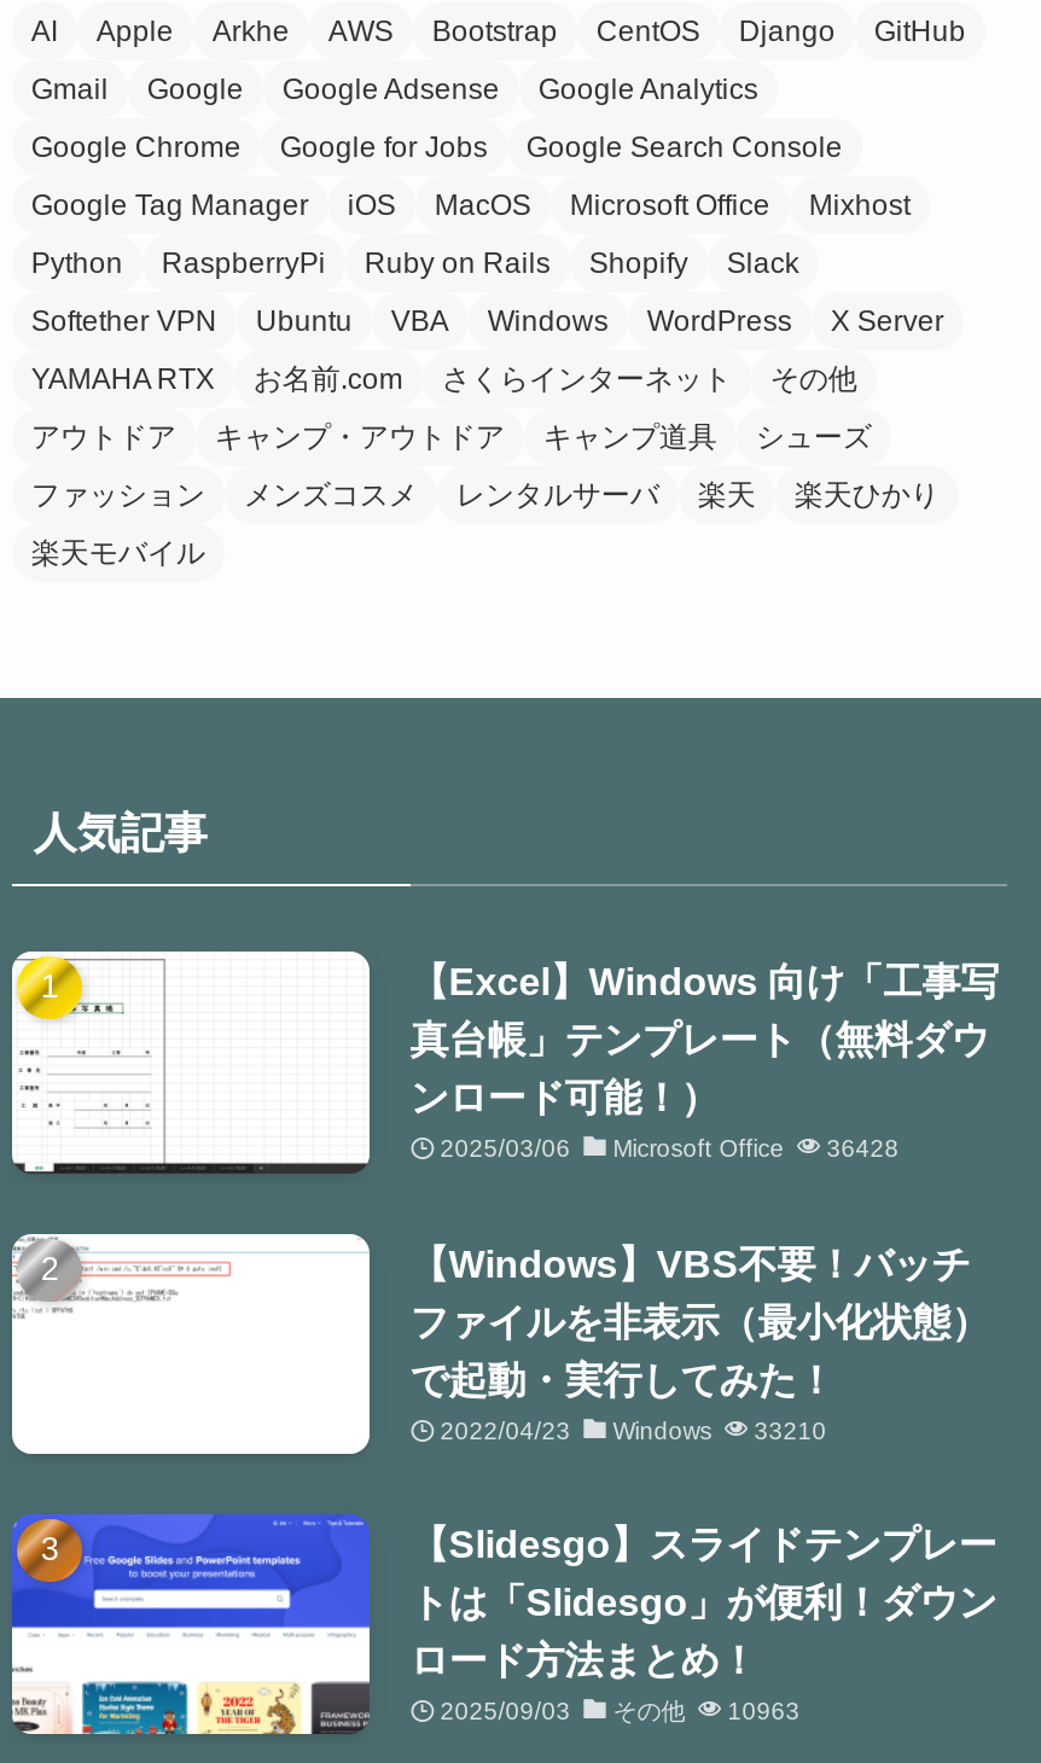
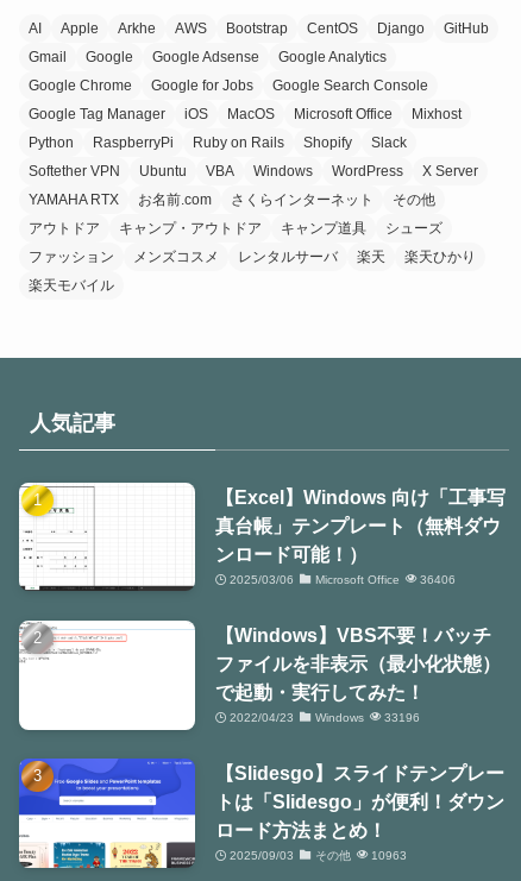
[440,1135,899,1162] 2025/03/06 Microsoft Office 36428 -> [230,573,456,586] 2025/03/06 Microsoft Office 36406
[440,1416,827,1443] 2022/04/23 Windows 33210 -> [230,711,420,724] 2022/04/23 Windows 33196

